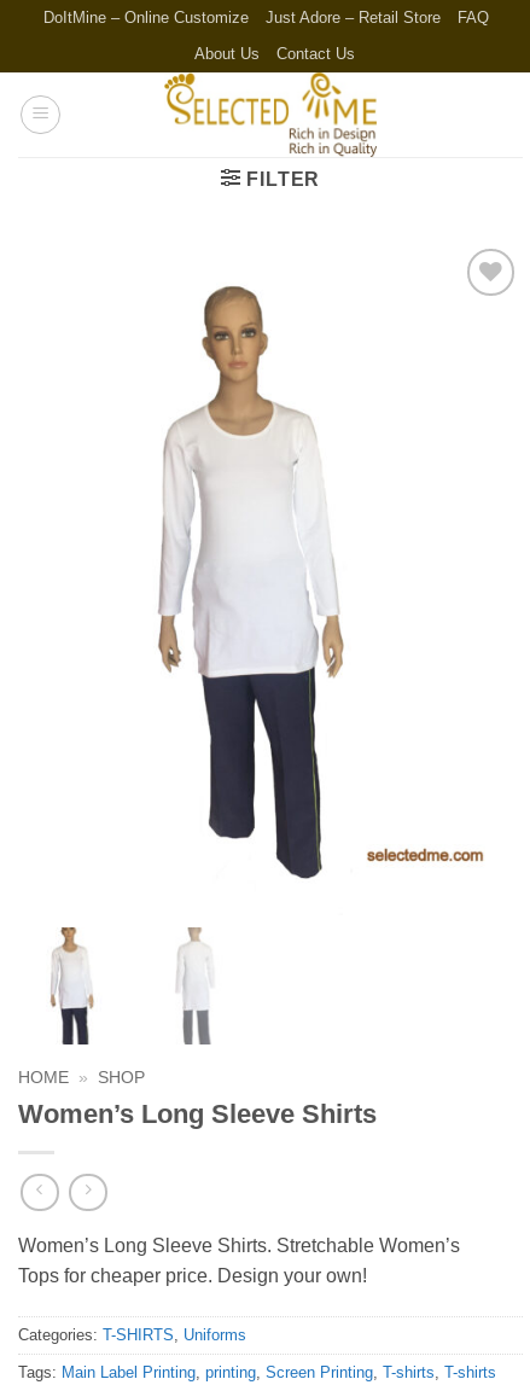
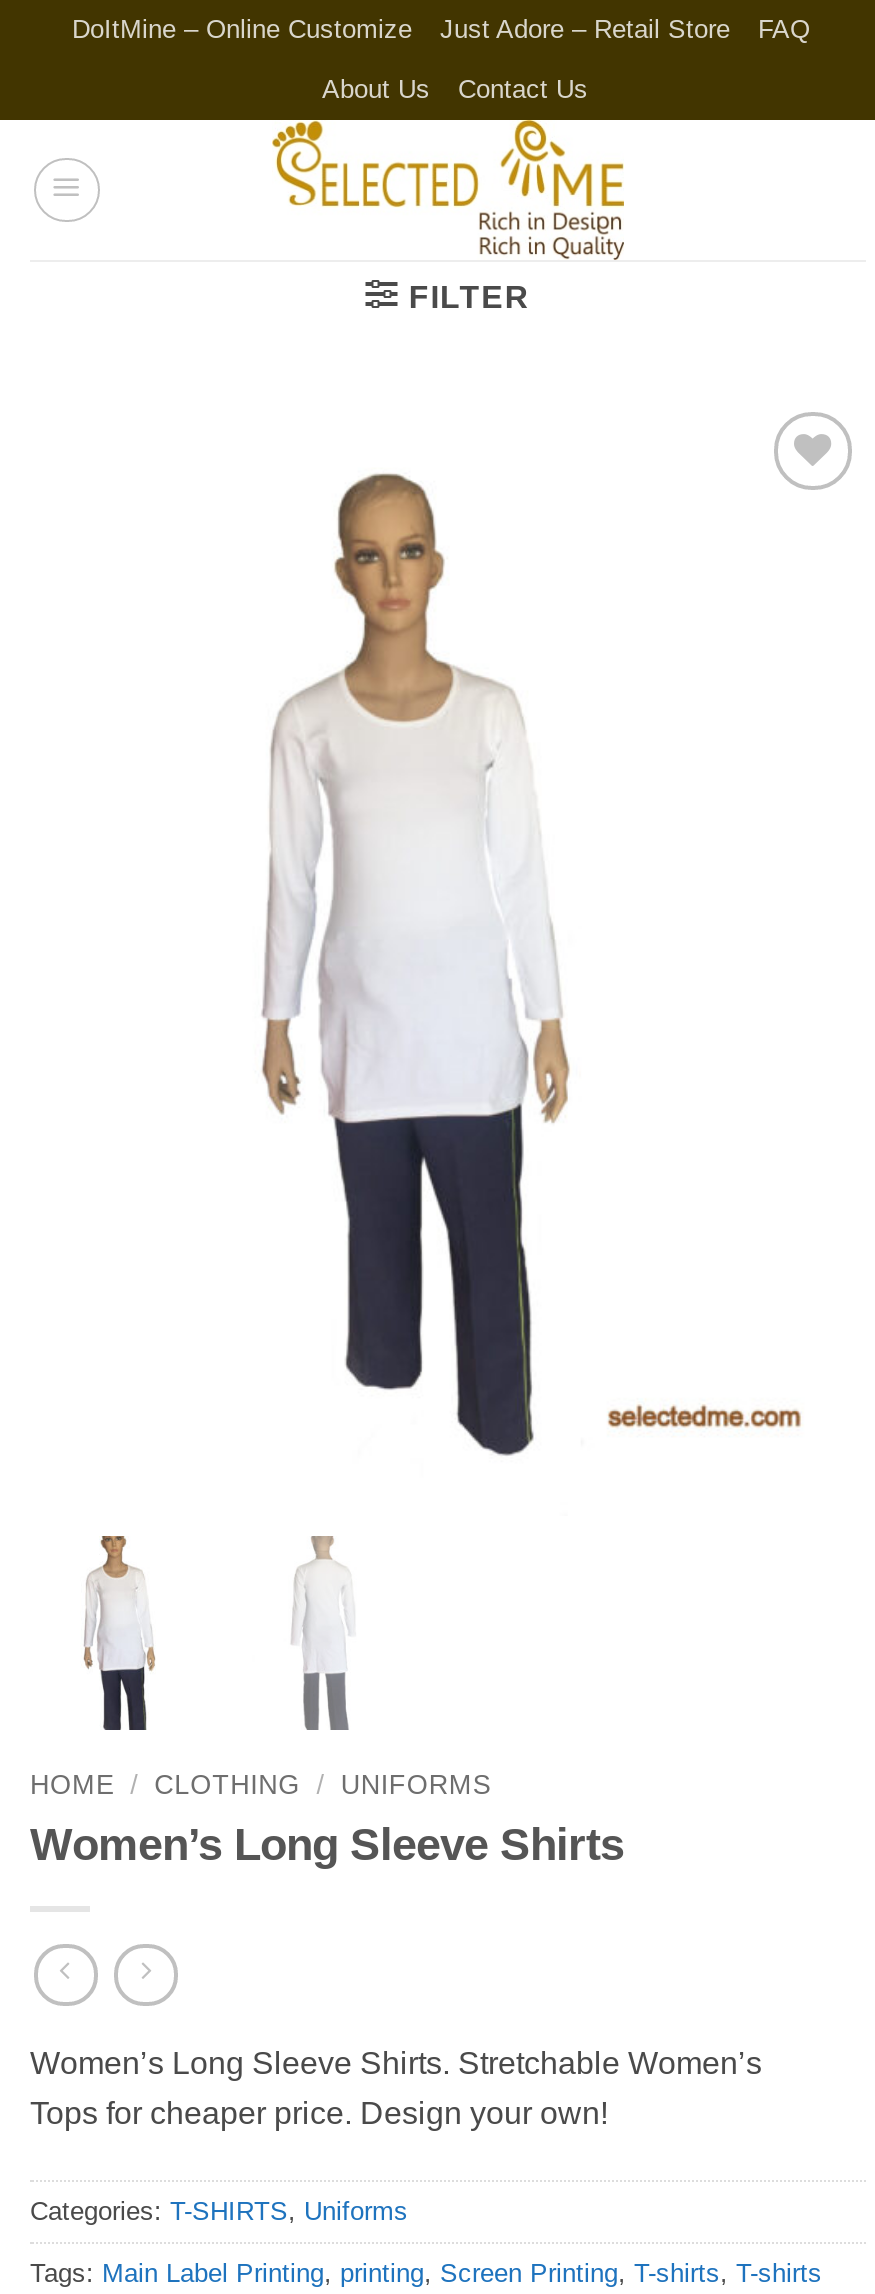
[18,1069,145,1087] HOME » SHOP -> [30,1770,491,1800] HOME / CLOTHING / UNIFORMS

